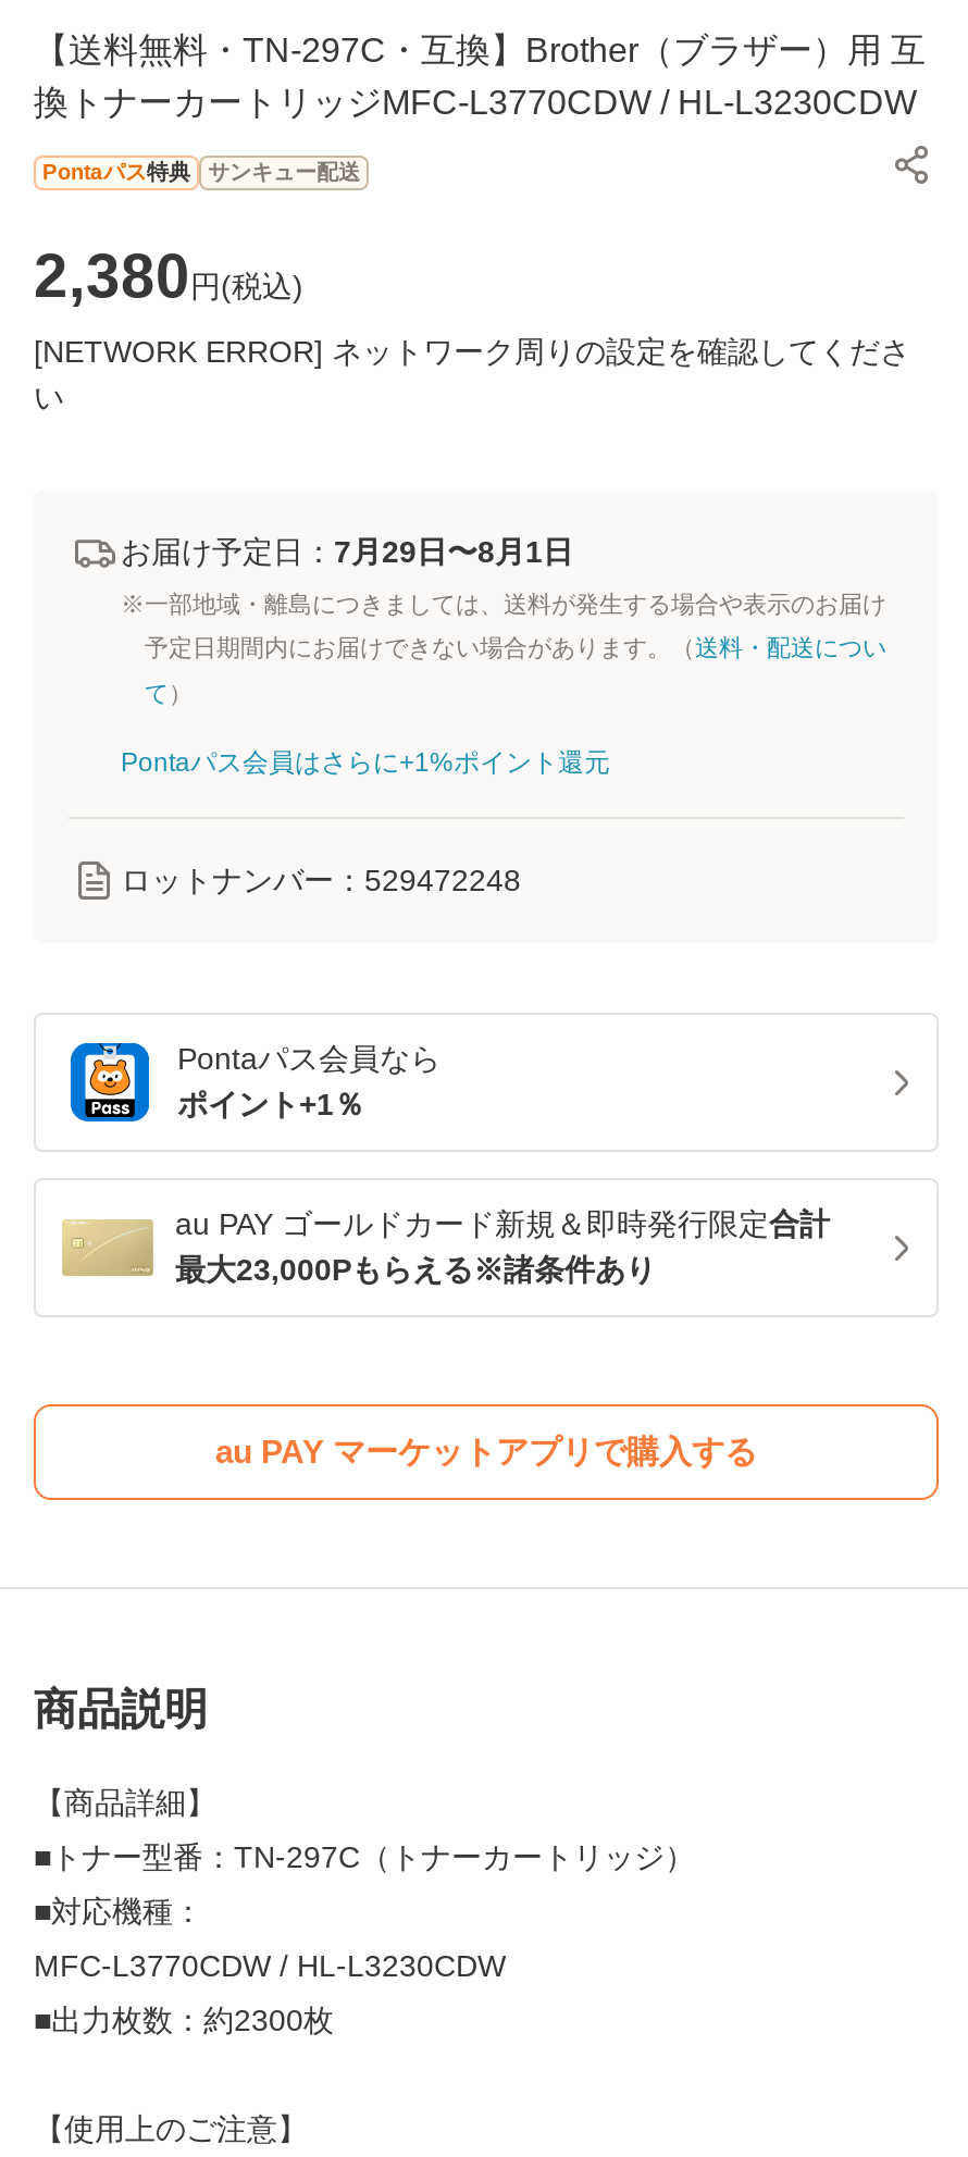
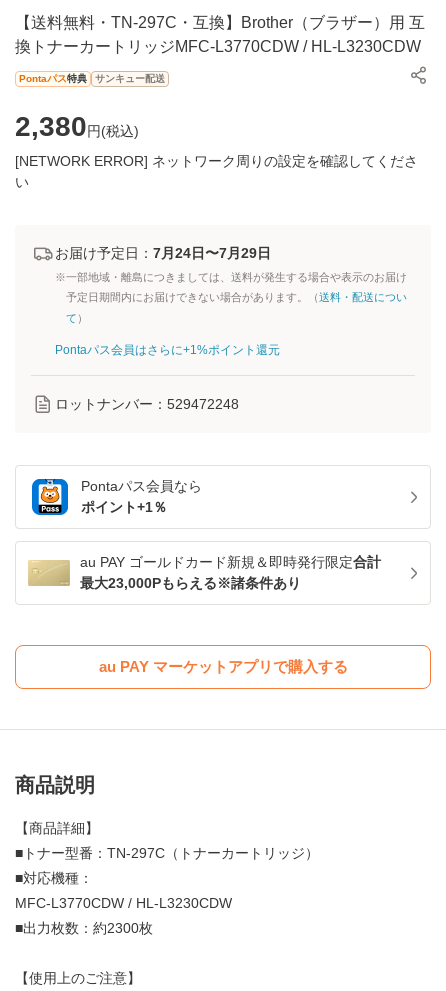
[121,535,573,569] お届け予定日：7月29日〜8月1日 -> [55,245,271,261] お届け予定日：7月24日〜7月29日

